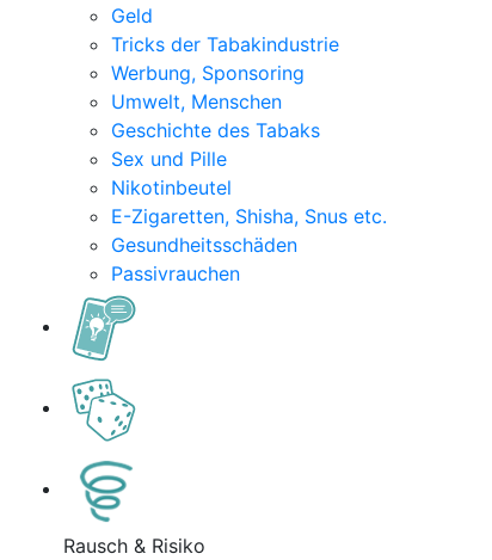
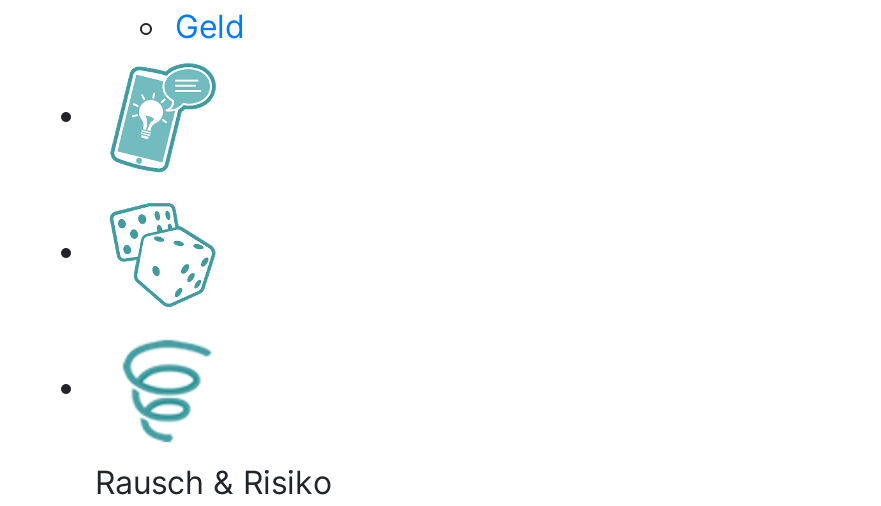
[111,32,387,285] Tricks der Tabakindustrie | Werbung, Sponsoring | Umwelt, Menschen | Geschichte des Tabaks | Sex und Pille | Nikotinbeutel | E-Zigaretten, Shisha, Snus etc. | Gesundheitsschäden | Passivrauchen -> none

